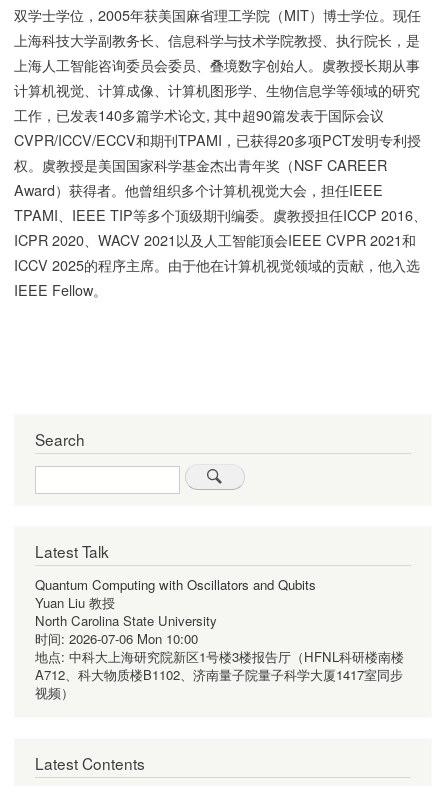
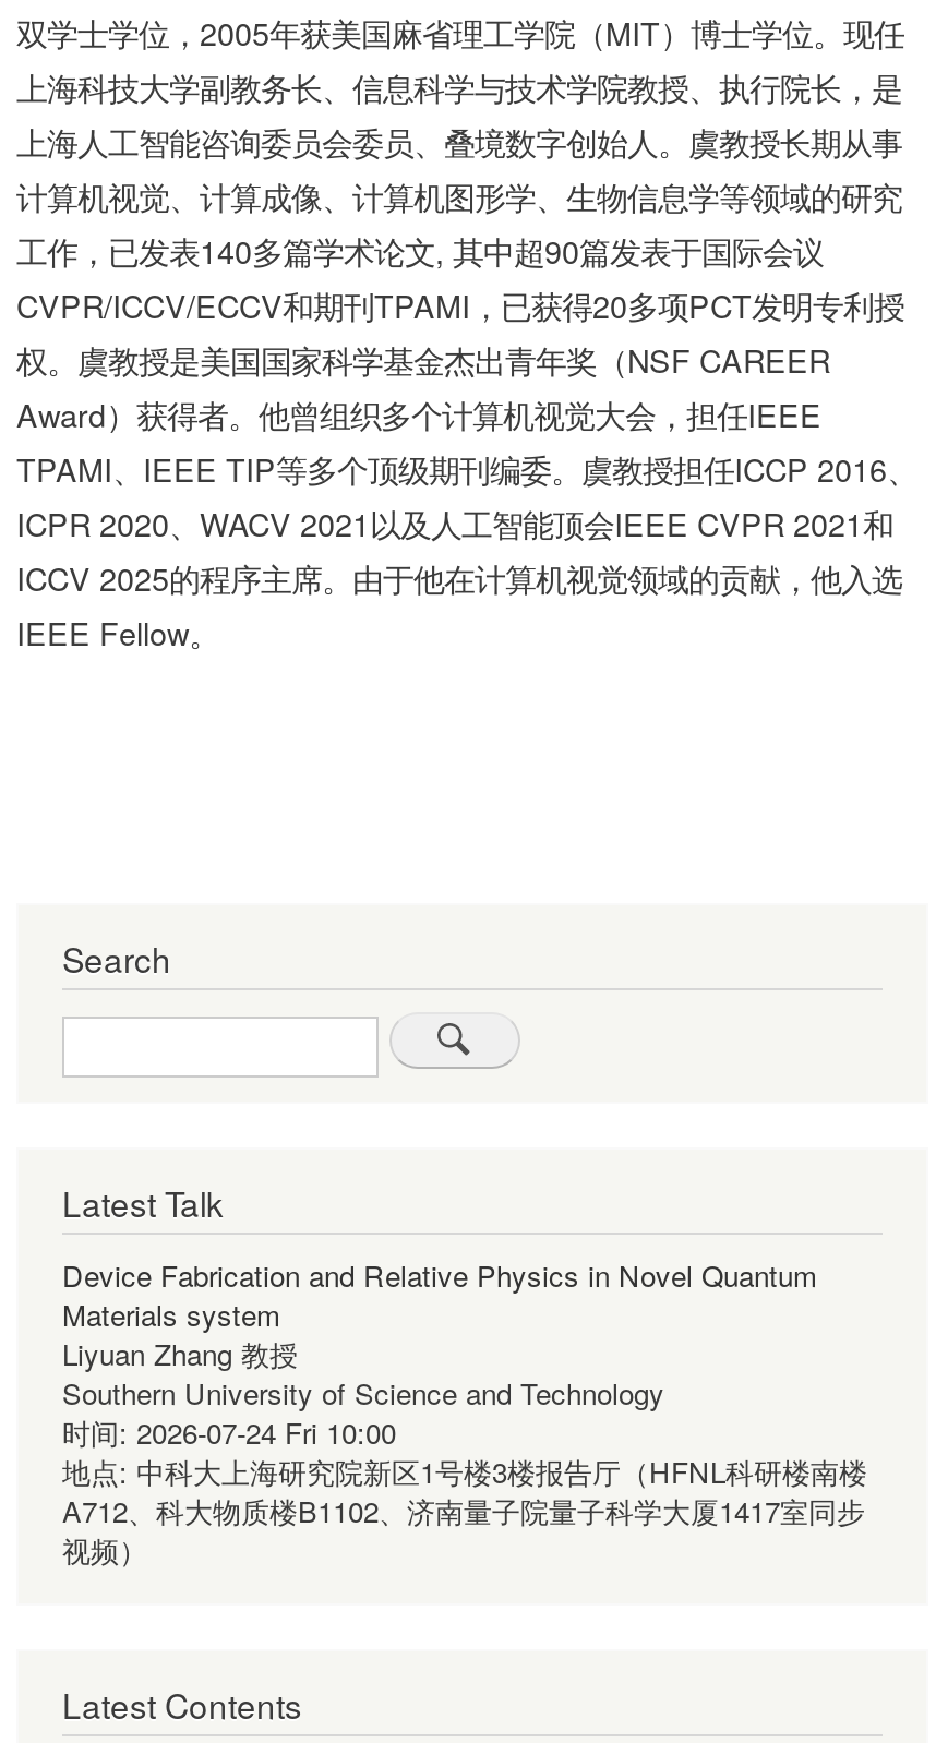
[35,574,316,647] Quantum Computing with Oscillators and Qubits | Yuan Liu 教授 | North Carolina State University | 时间: 2026-07-06 Mon 10:00 -> [62,1253,817,1452] Device Fabrication and Relative Physics in Novel Quantum | Materials system | Liyuan Zhang 教授 | Southern University of Science and Technology | 时间: 2026-07-24 Fri 10:00

